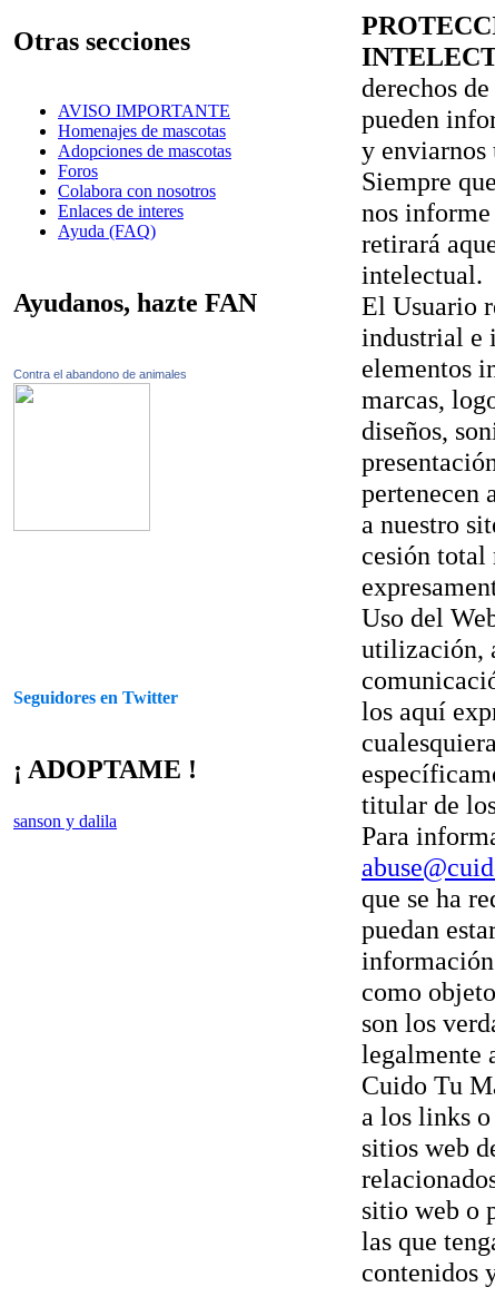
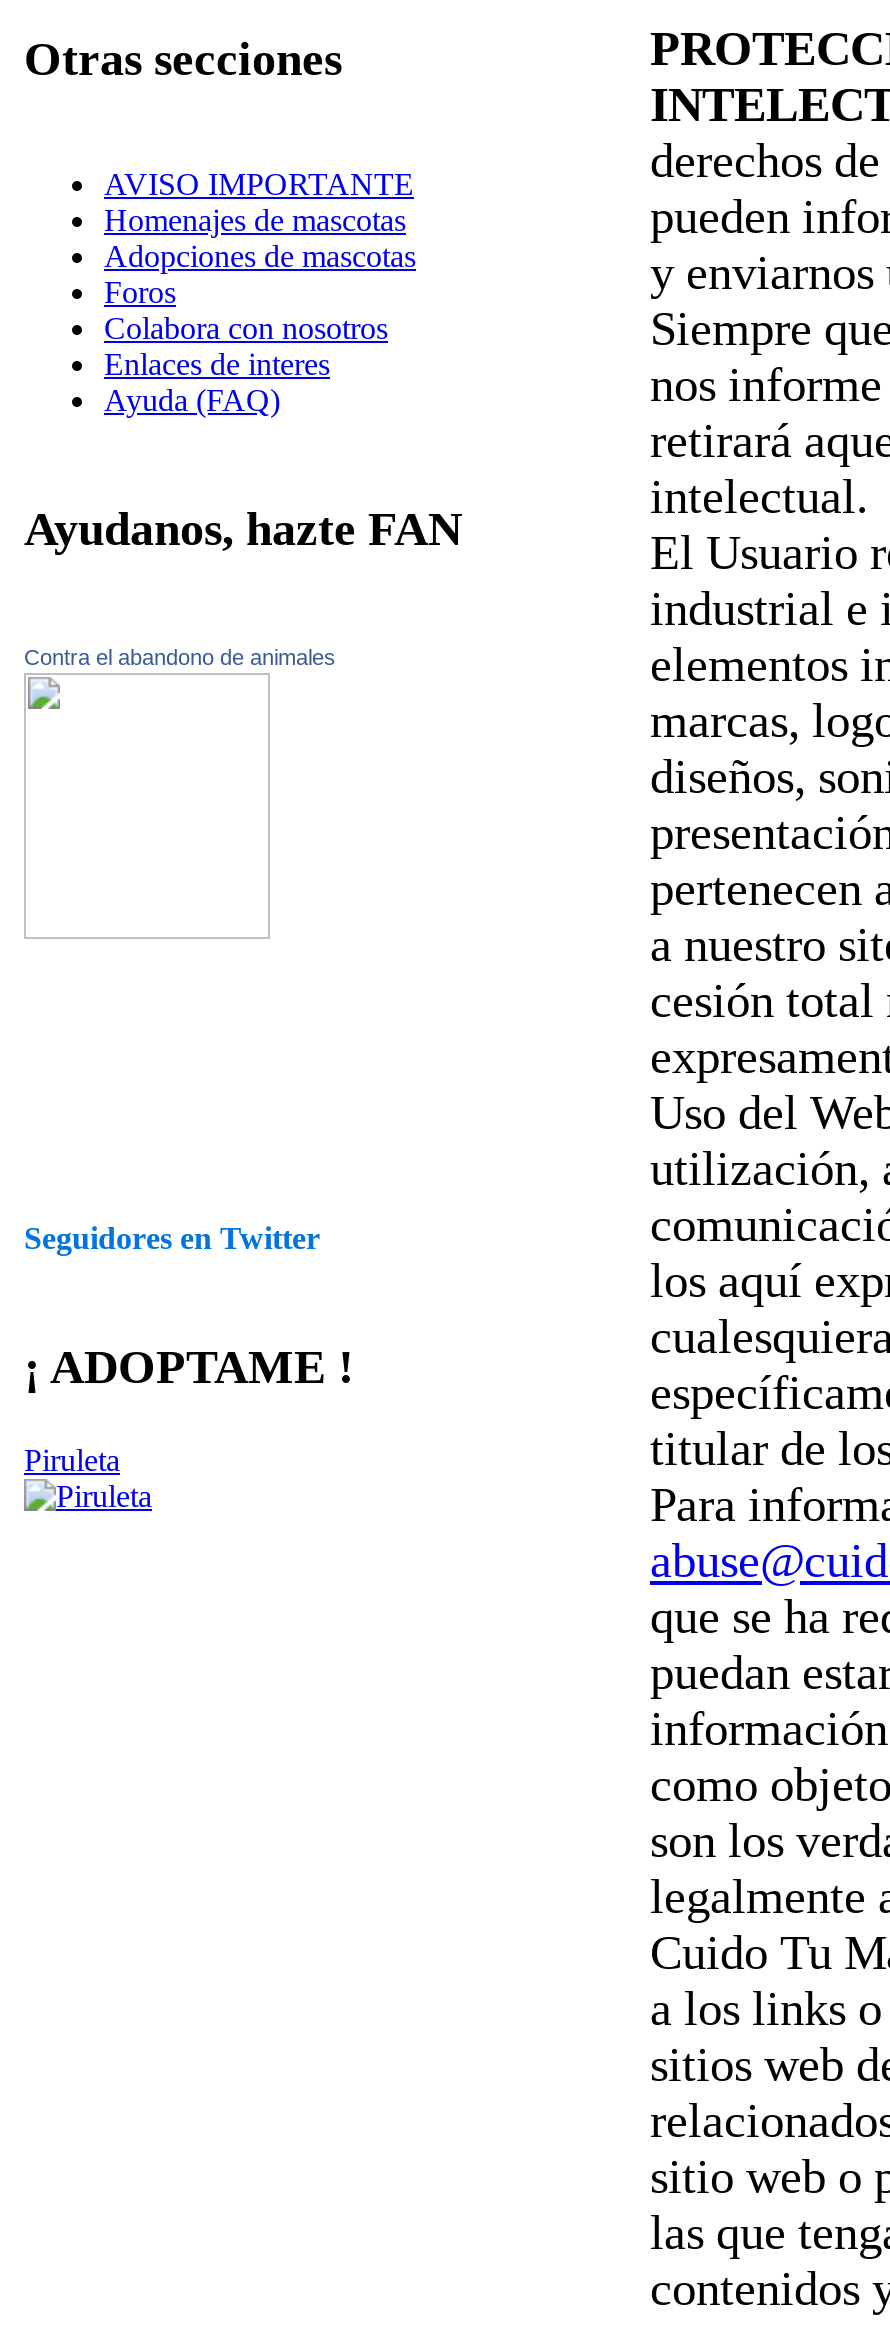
[13,812,117,831] sanson y dalila -> [24,1443,120,1477] Piruleta

